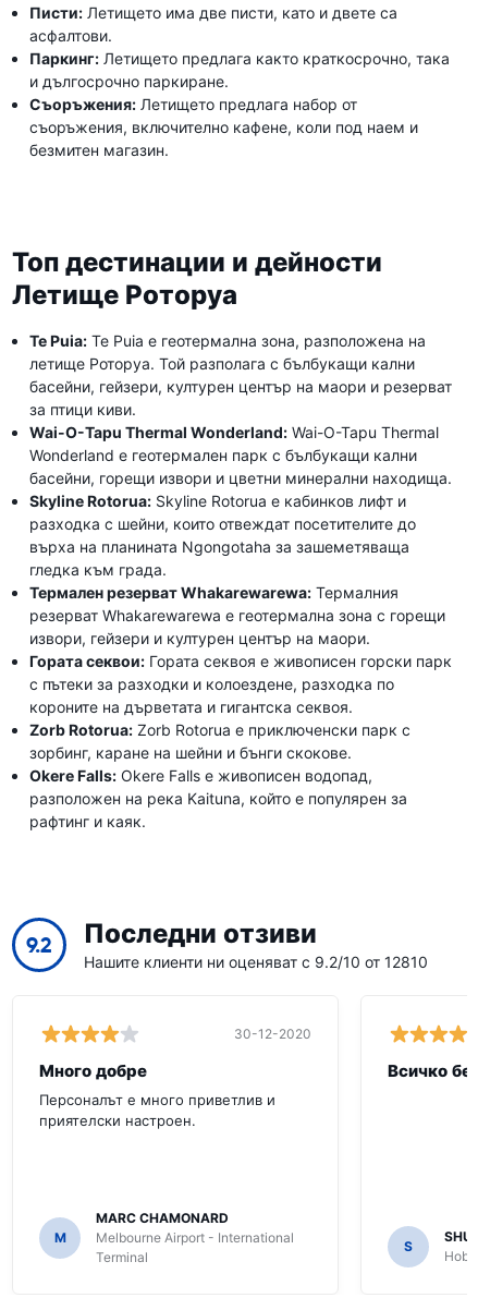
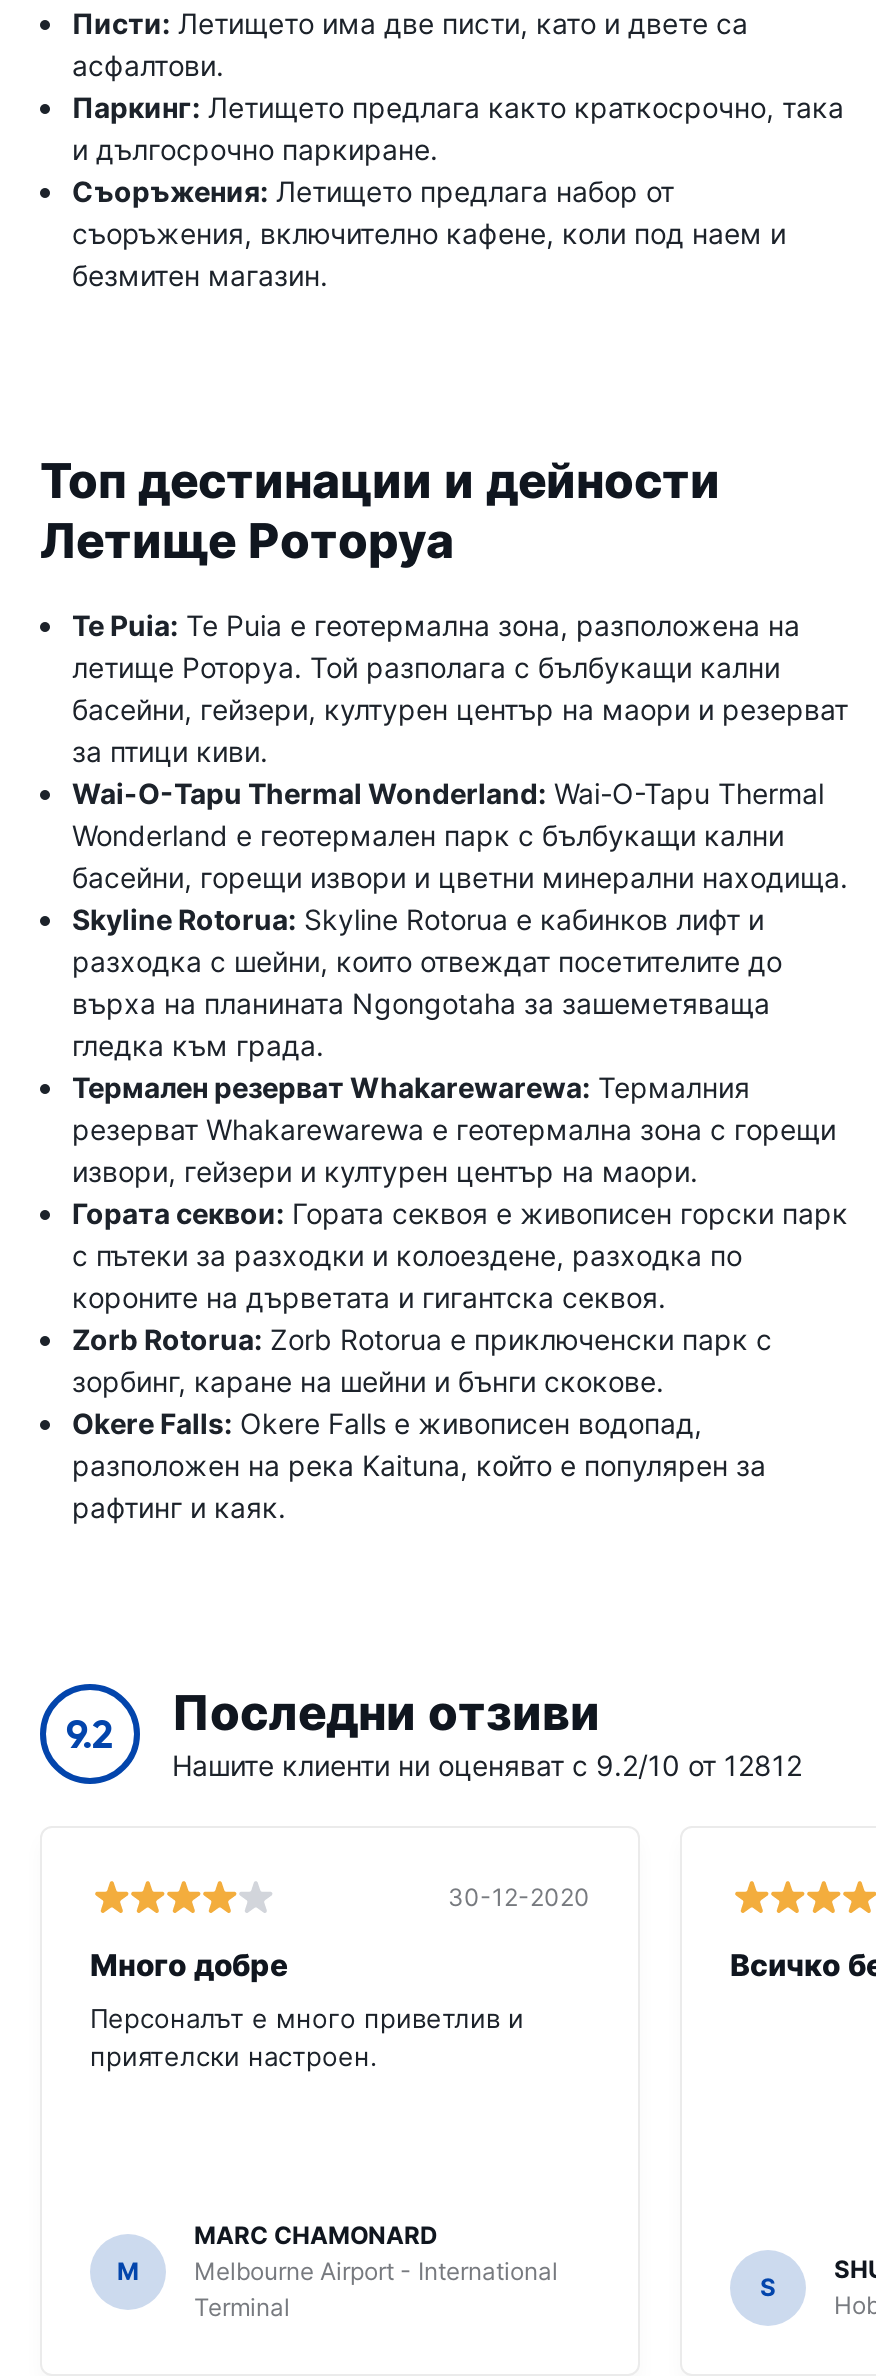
[84,952,428,971] Нашите клиенти ни оценяват с 9.2/10 от 12810 -> [172,1748,802,1782] Нашите клиенти ни оценяват с 9.2/10 от 12812

